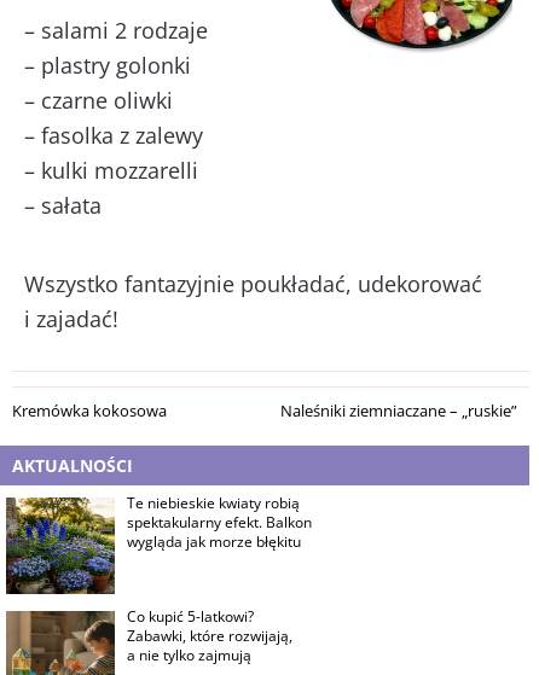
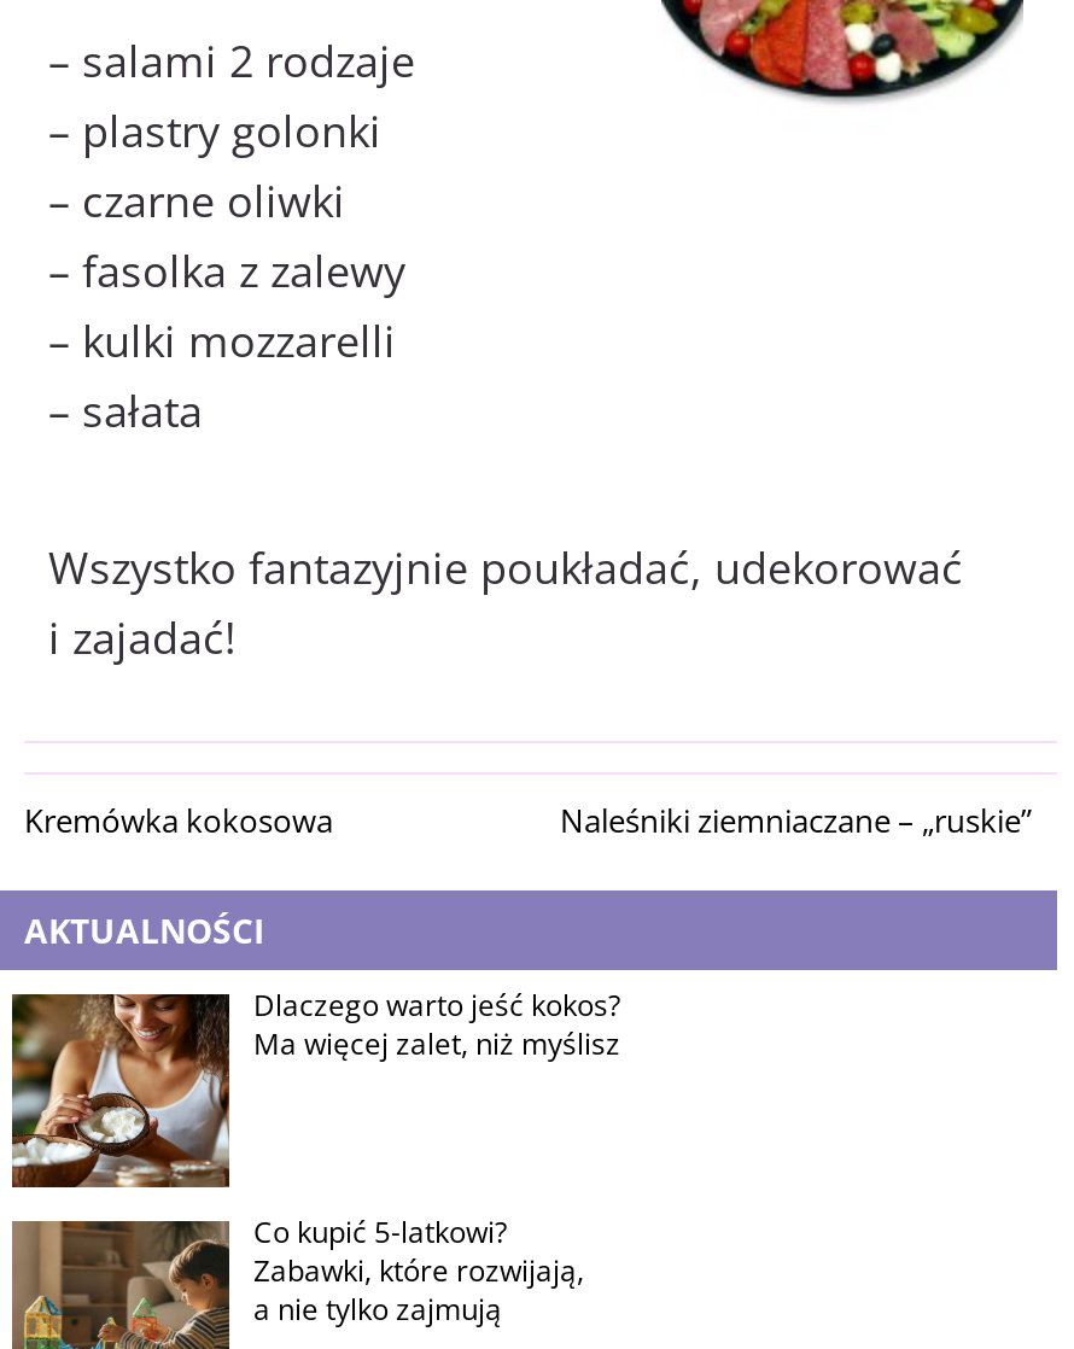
[5,492,312,595] [image] | Te niebieskie kwiaty robią | spektakularny efekt. Balkon | wygląda jak morze błękitu -> [10,983,620,1190] [image] | Dlaczego warto jeść kokos? | Ma więcej zalet, niż myślisz

